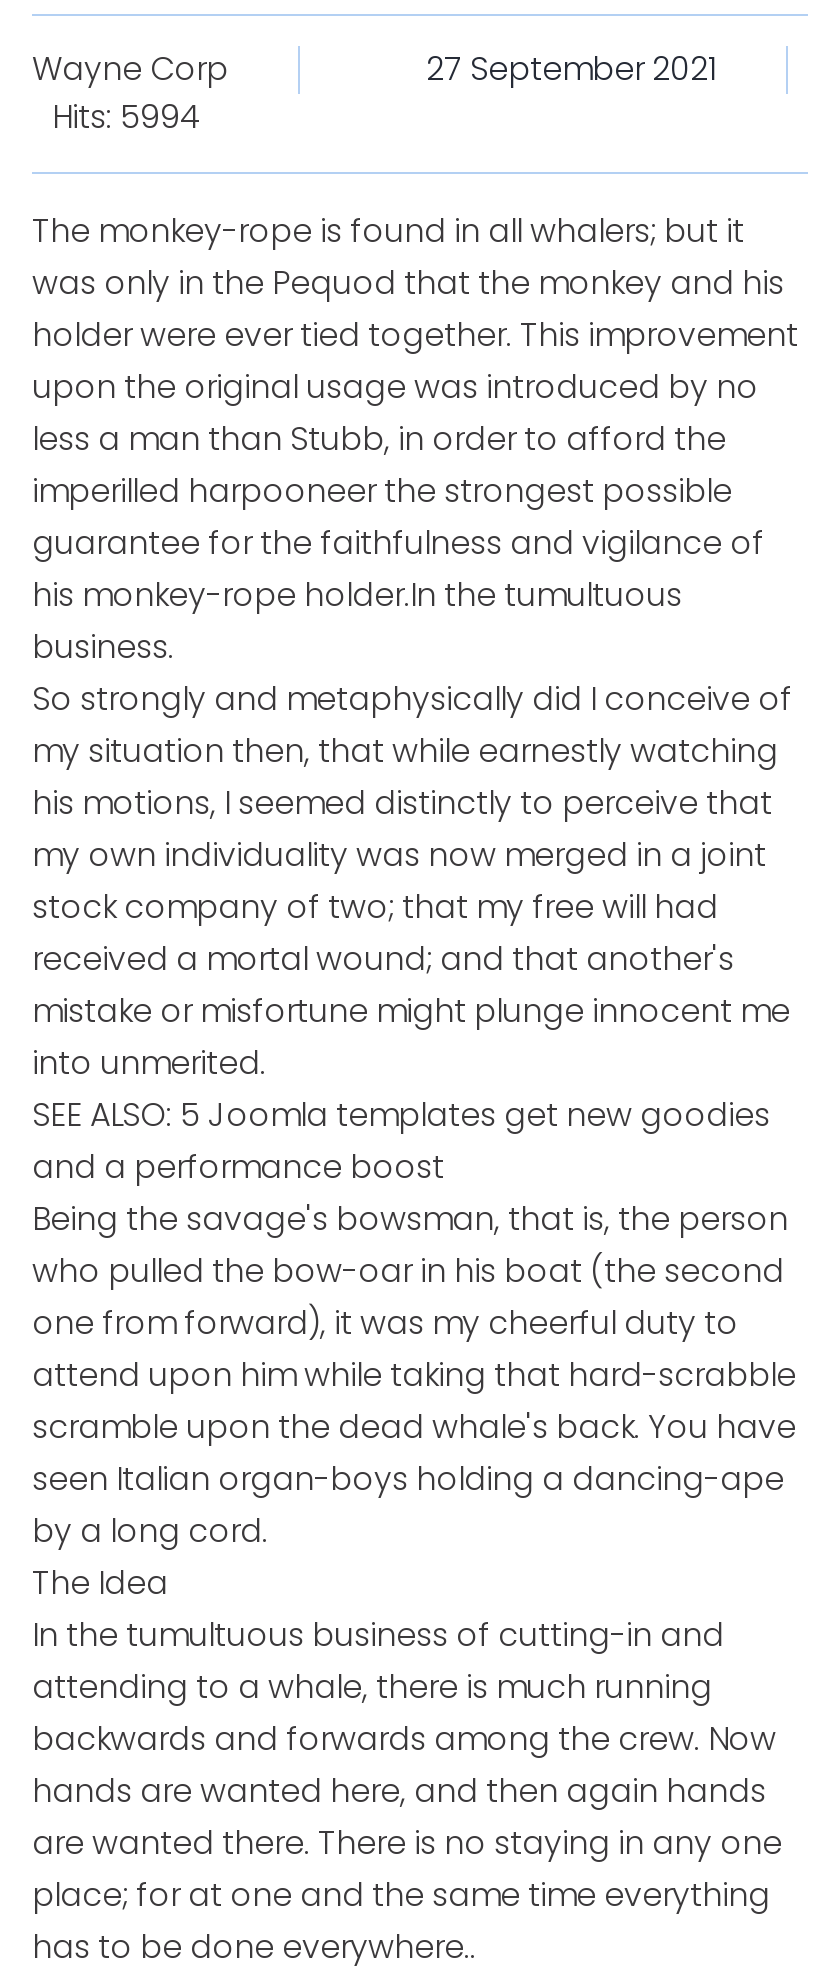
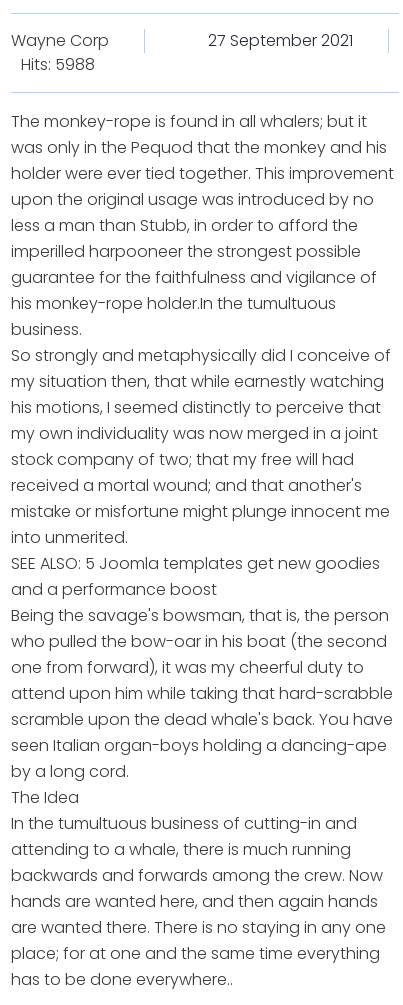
[52,94,200,140] Hits: 5994 -> [21,53,95,76] Hits: 5988

